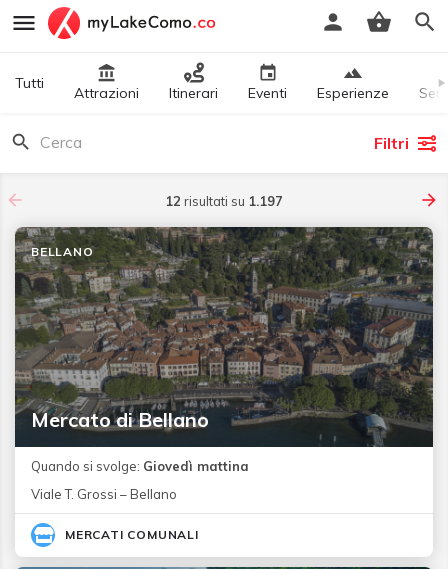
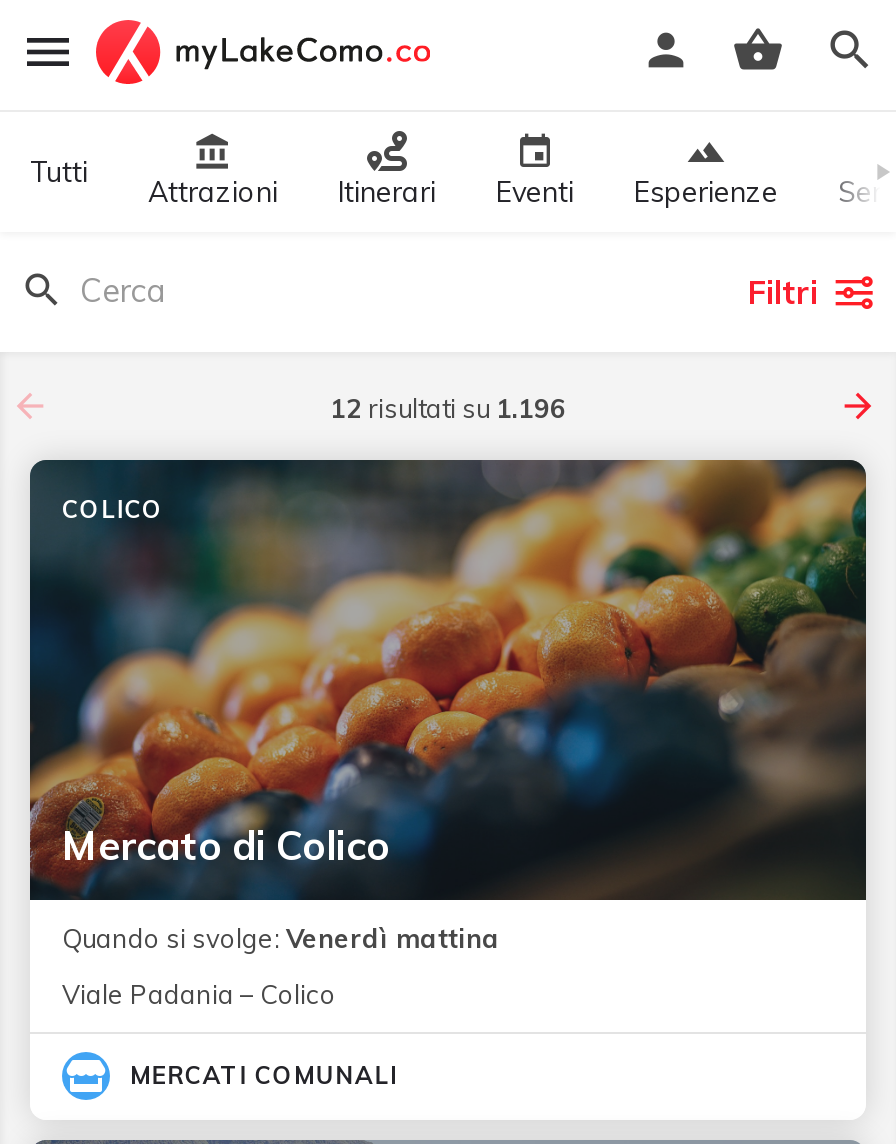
[165,193,283,209] 12 risultati su 1.197 -> [330,392,566,424] 12 risultati su 1.196
[14,226,433,447] [image] | Mercato di Bellano -> [28,458,866,898] [image] | Mercato di Colico
[31,244,94,259] BELLANO -> [62,494,164,524] COLICO
[31,458,249,474] Quando si svolge: Giovedì mattina -> [62,922,500,954] Quando si svolge: Venerdì mattina
[31,486,177,502] Viale T. Grossi – Bellano -> [62,978,336,1010] Viale Padania – Colico

